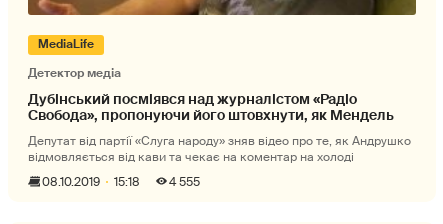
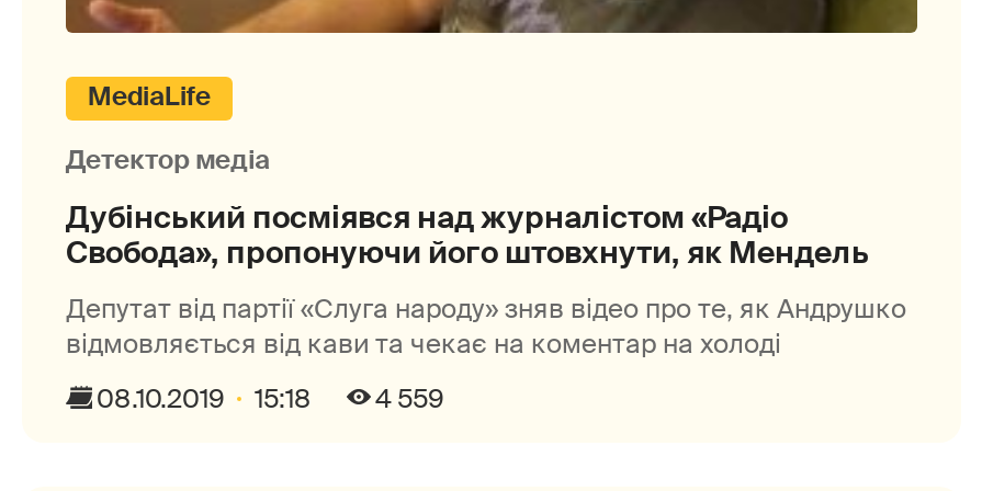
[42,174,200,190] 08.10.2019 15:18 4 555 -> [97,381,443,416] 08.10.2019 15:18 4 559

